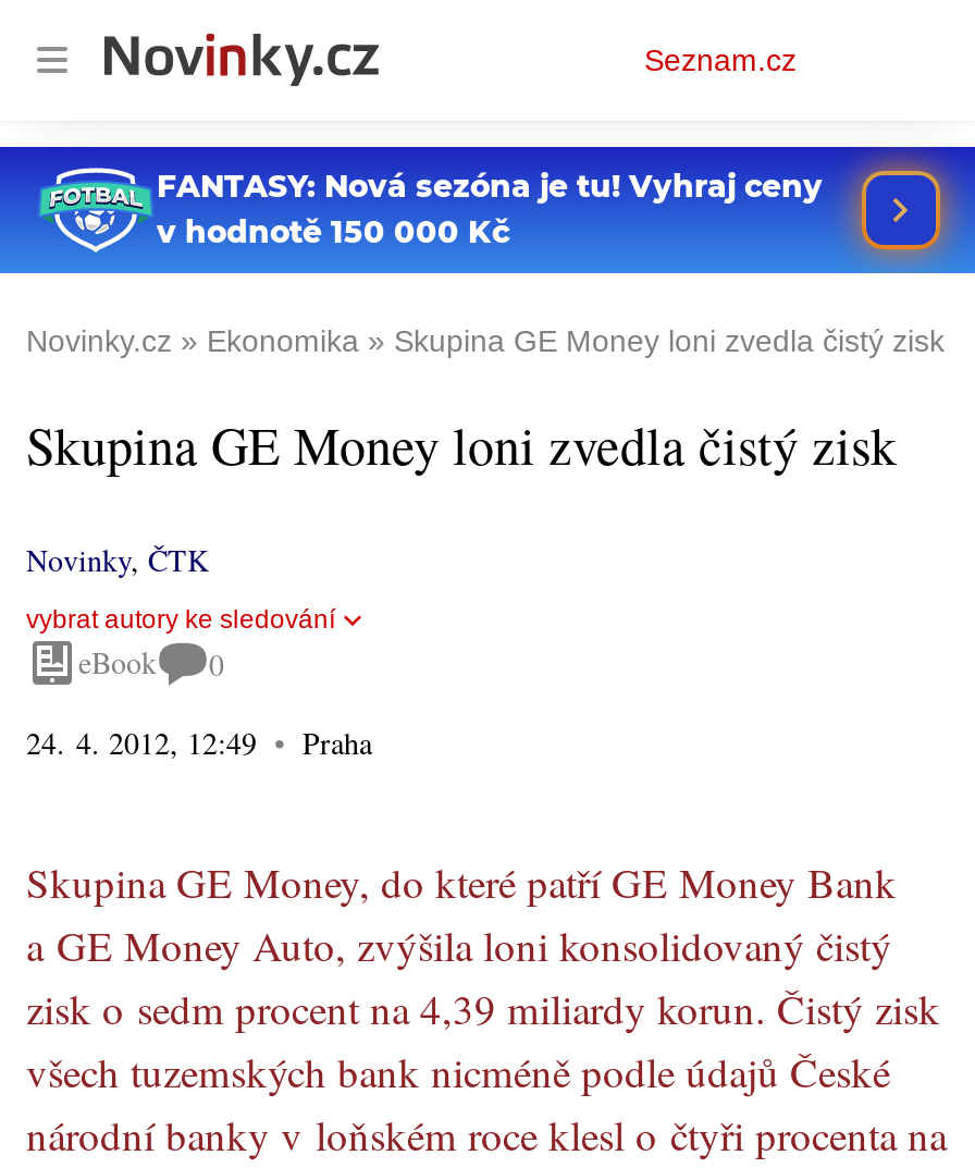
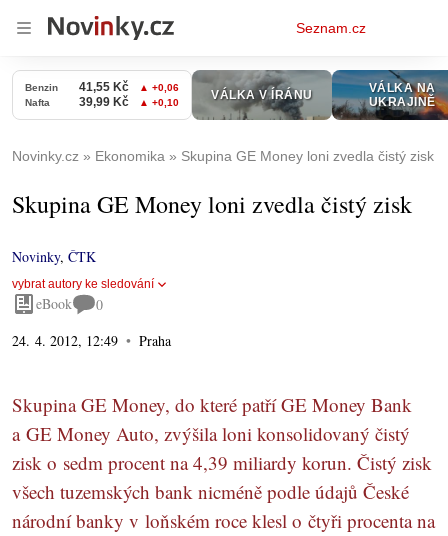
[7,145,968,275] [image] -> [3,68,445,125] [image]

